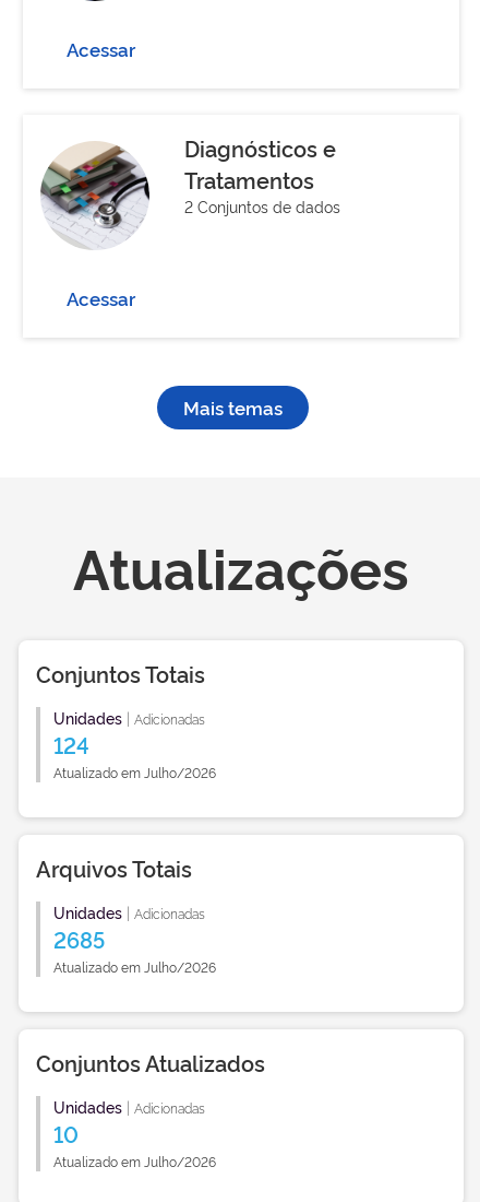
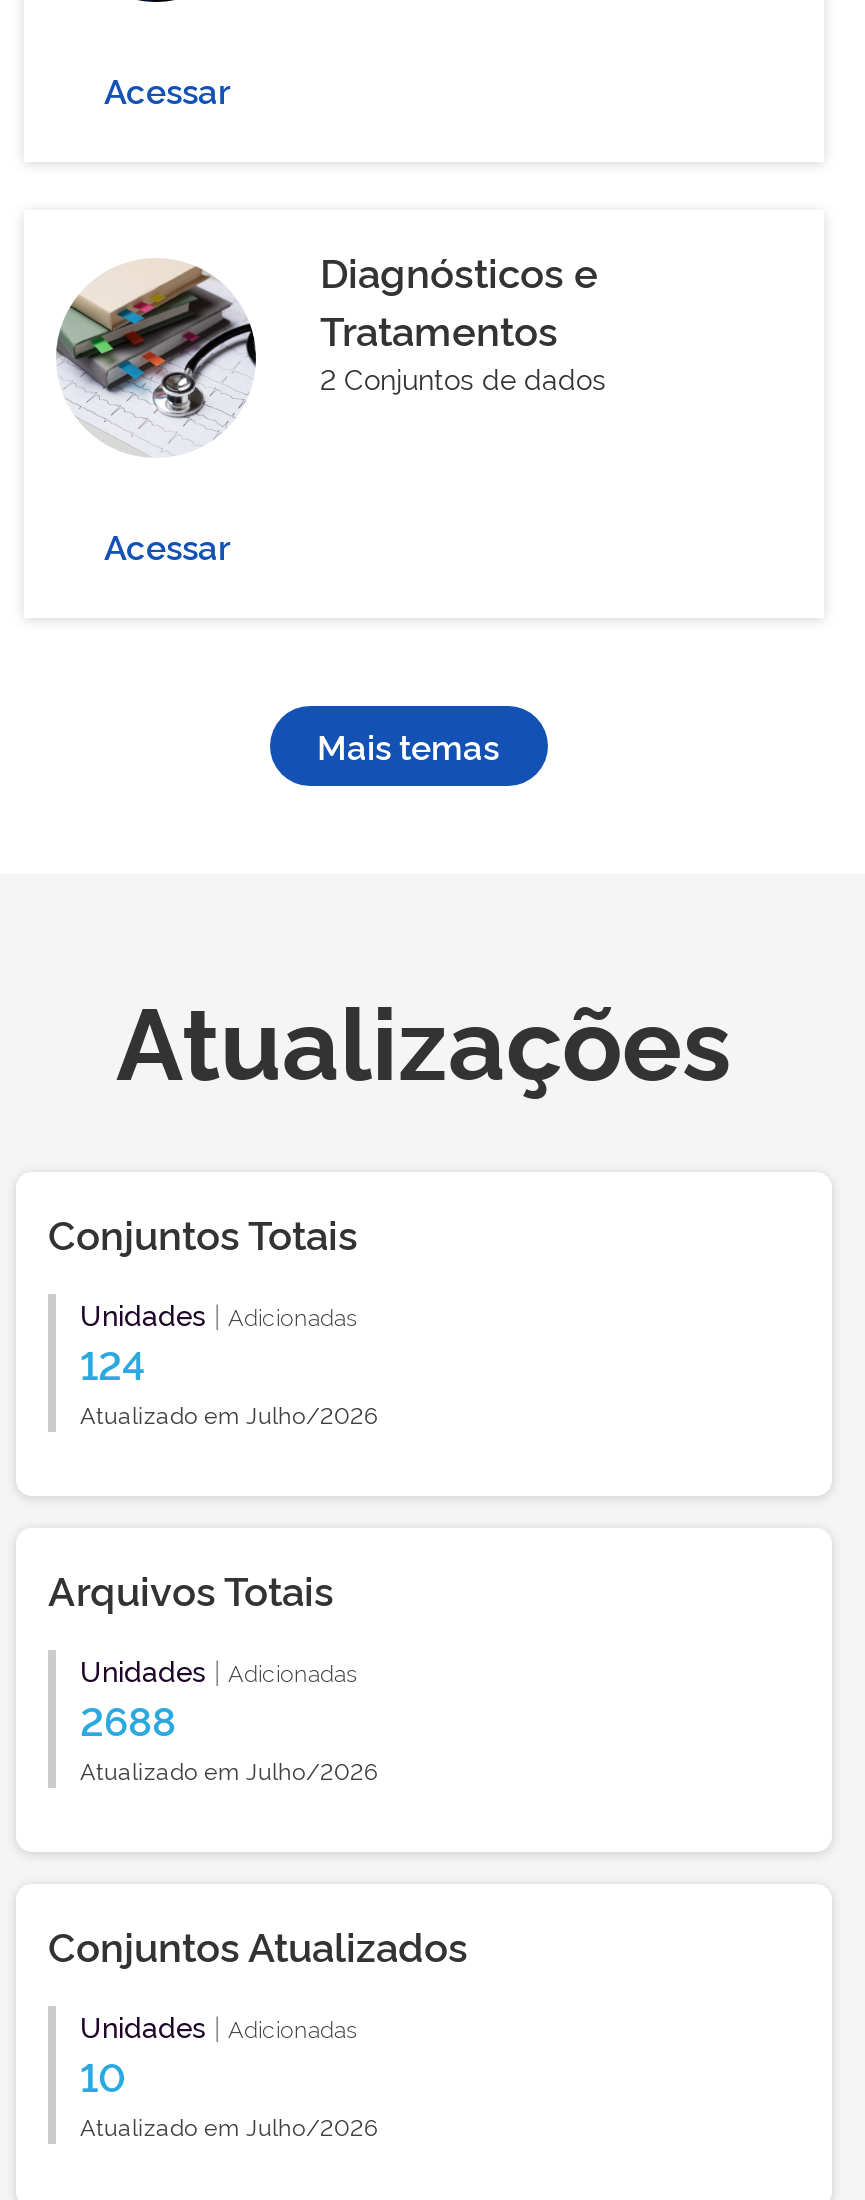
[53,923,105,953] 2685 -> [80,1689,176,1745] 2688

